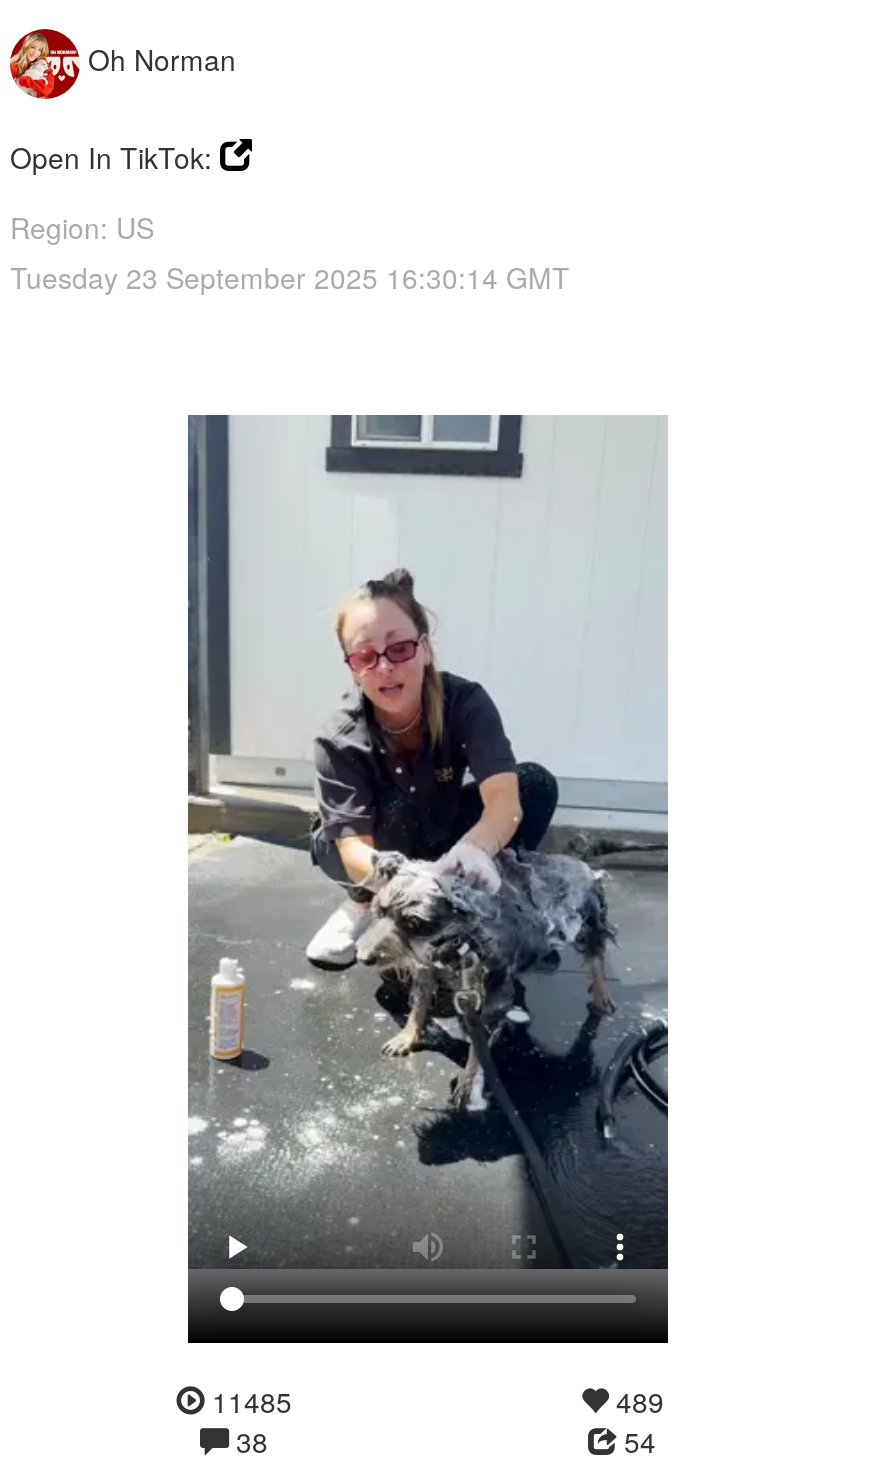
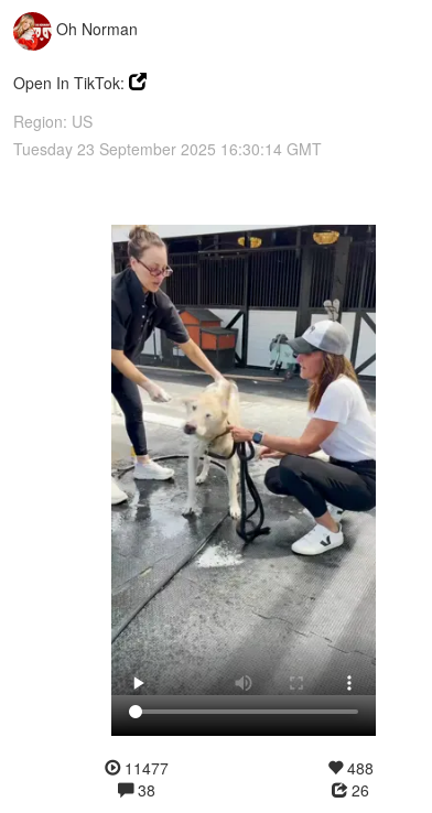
[186,413,668,1269] [image] -> [110,224,377,694] [image]
[204,1381,292,1421] 11485 -> [120,757,169,779] 11477
[608,1381,664,1421] 489 -> [343,757,374,779] 488
[616,1421,656,1461] 54 -> [347,779,369,801] 26

